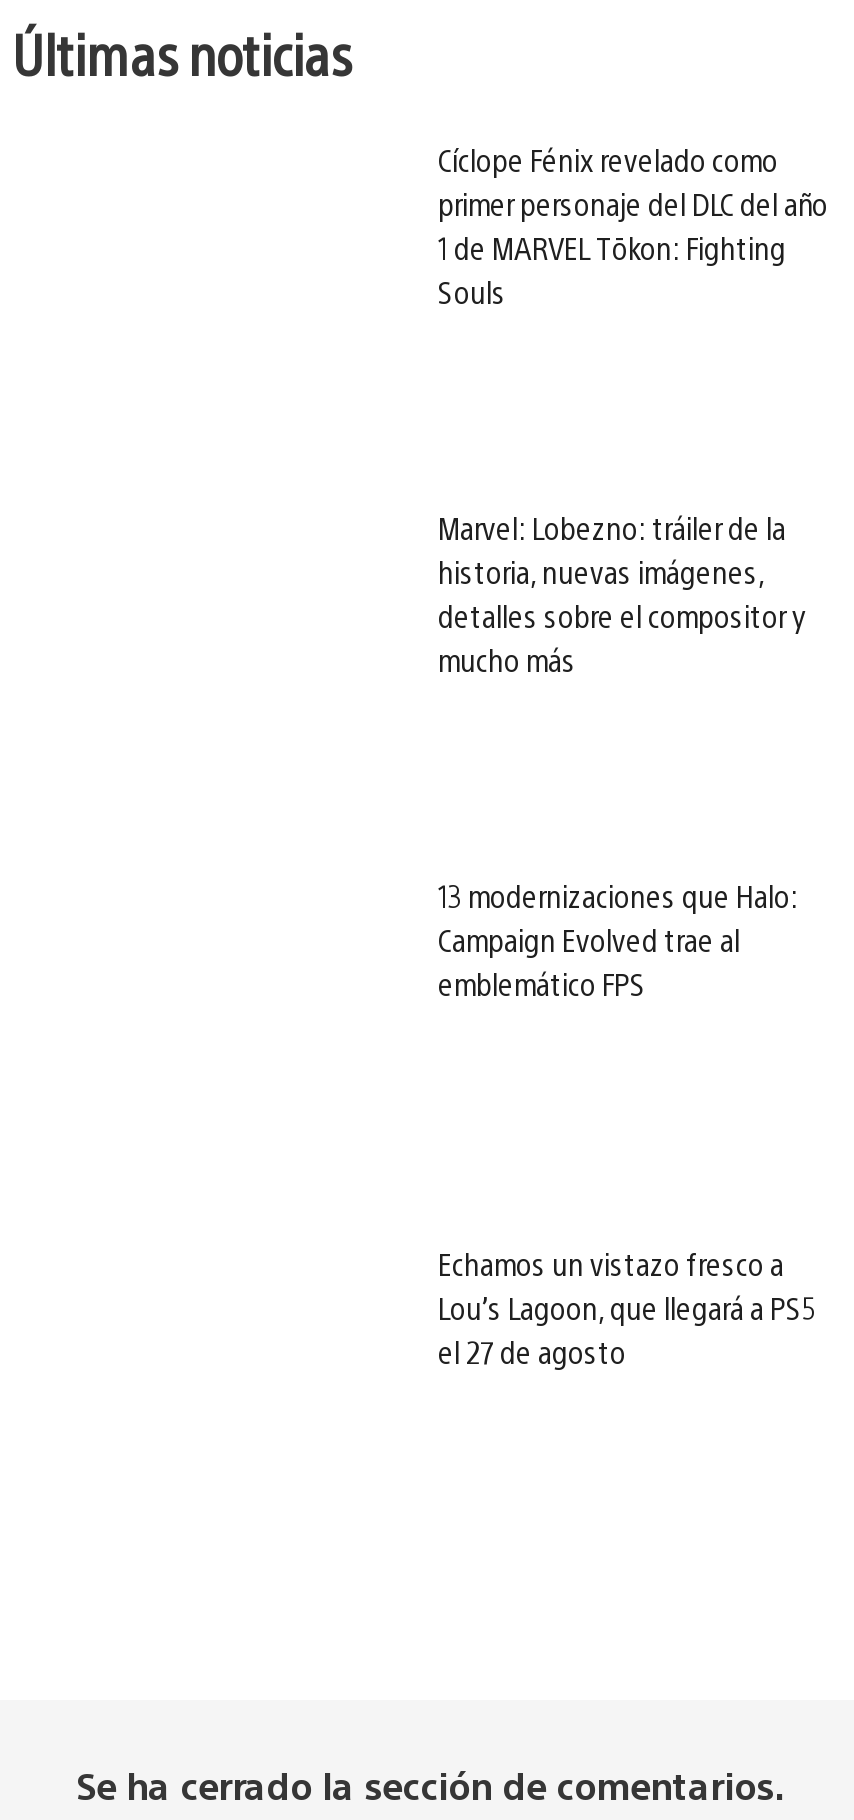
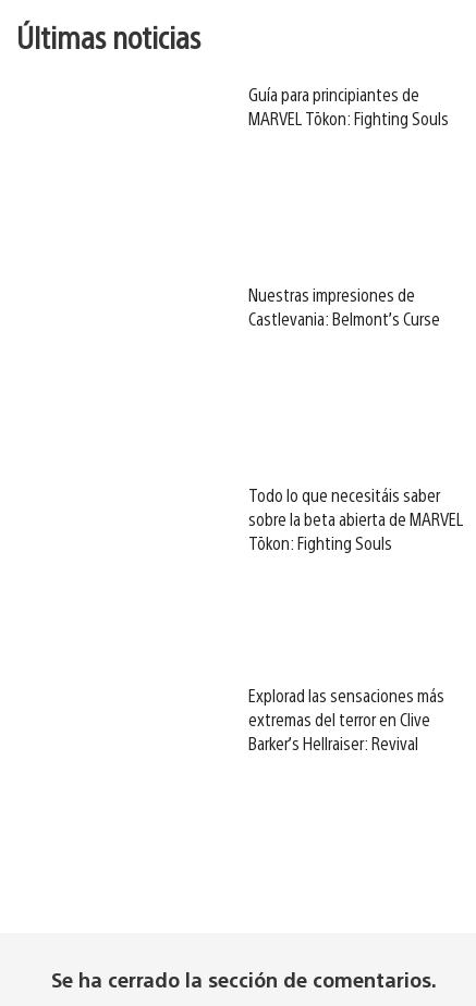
[438,138,828,312] Cíclope Fénix revelado como | primer personaje del DLC del año | 1 de MARVEL Tōkon: Fighting | Souls -> [248,83,449,129] Guía para principiantes de | MARVEL Tōkon: Fighting Souls
[438,506,806,680] Marvel: Lobezno: tráiler de la | historia, nuevas imágenes, | detalles sobre el compositor y | mucho más -> [248,283,440,330] Nuestras impresiones de | Castlevania: Belmont’s Curse
[438,874,798,1004] 13 modernizaciones que Halo: | Campaign Evolved trae al | emblemático FPS -> [248,483,463,554] Todo lo que necesitáis saber | sobre la beta abierta de MARVEL | Tōkon: Fighting Souls
[438,1242,816,1372] Echamos un vistazo fresco a | Lou’s Lagoon, que llegará a PS5 | el 27 de agosto -> [248,684,444,754] Explorad las sensaciones más | extremas del terror en Clive | Barker’s Hellraiser: Revival

